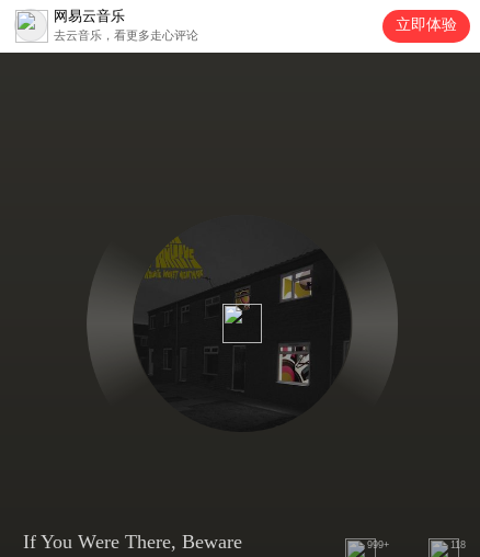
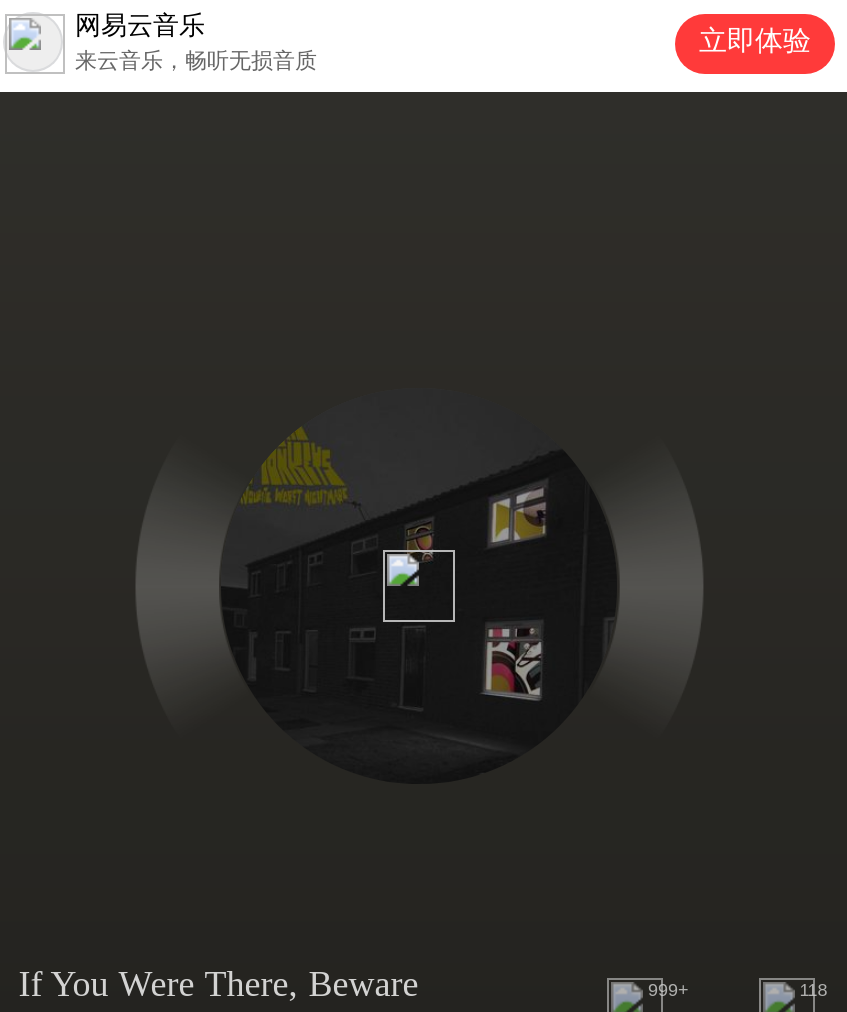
[54,29,198,42] 去云音乐，看更多走心评论 -> [75,48,317,72] 来云音乐，畅听无损音质

